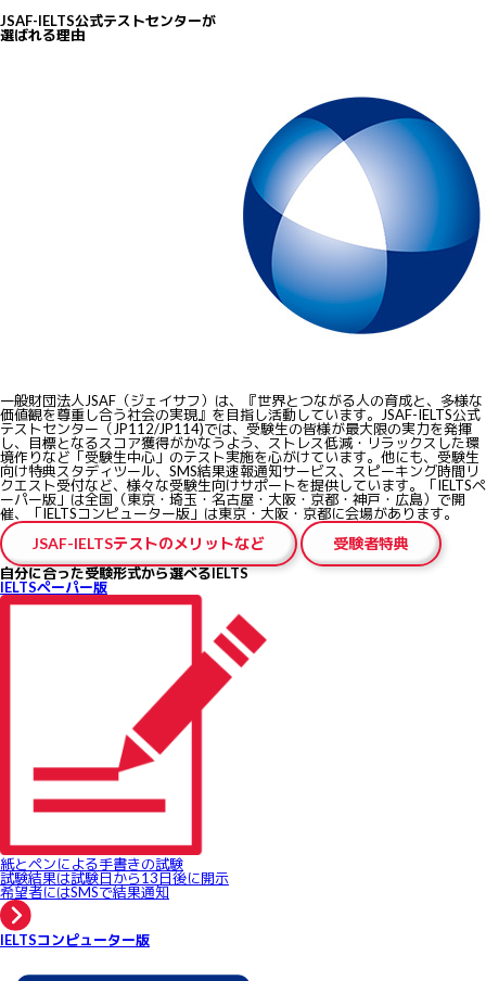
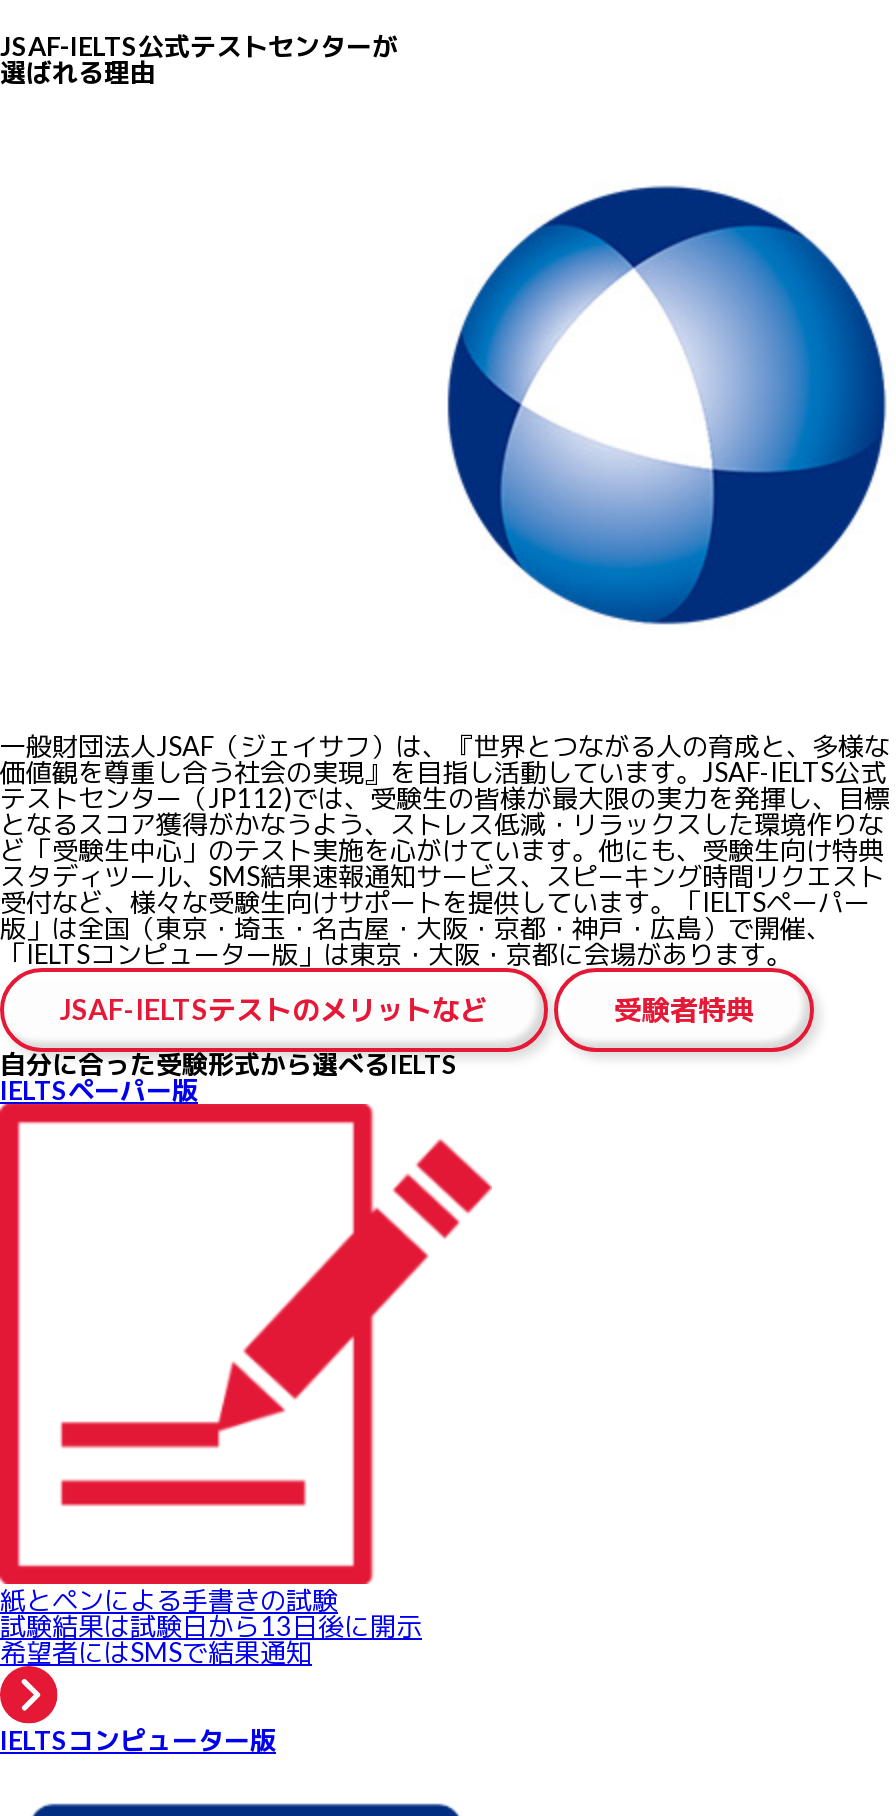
[0,420,486,522] テストセンター（JP112/JP114)では、受験生の皆様が最大限の実力を発揮 | し、目標となるスコア獲得がかなうよう、ストレス低減・リラックスした環 | 境作りなど「受験生中心」のテスト実施を心がけています。他にも、受験生 | 向け特典スタディツール、SMS結果速報通知サービス、スピーキング時間リ | クエスト受付など、様々な受験生向けサポートを提供しています。「IELTSペ | ーパー版」は全国（東京・埼玉・名古屋・大阪・京都・神戸・広島）で開 | 催、「IELTSコンピューター版」は東京・大阪・京都に会場があります。 -> [0,782,890,970] テストセンター（JP112)では、受験生の皆様が最大限の実力を発揮し、目標 | となるスコア獲得がかなうよう、ストレス低減・リラックスした環境作りな | ど「受験生中心」のテスト実施を心がけています。他にも、受験生向け特典 | スタディツール、SMS結果速報通知サービス、スピーキング時間リクエスト | 受付など、様々な受験生向けサポートを提供しています。「IELTSペーパー | 版」は全国（東京・埼玉・名古屋・大阪・京都・神戸・広島）で開催、 | 「IELTSコンピューター版」は東京・大阪・京都に会場があります。

